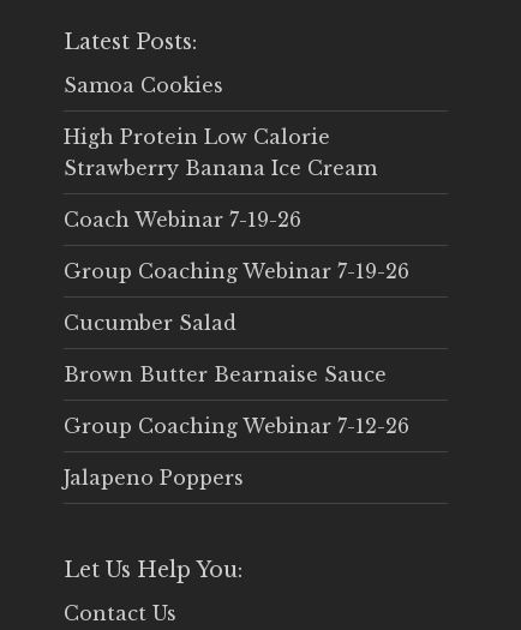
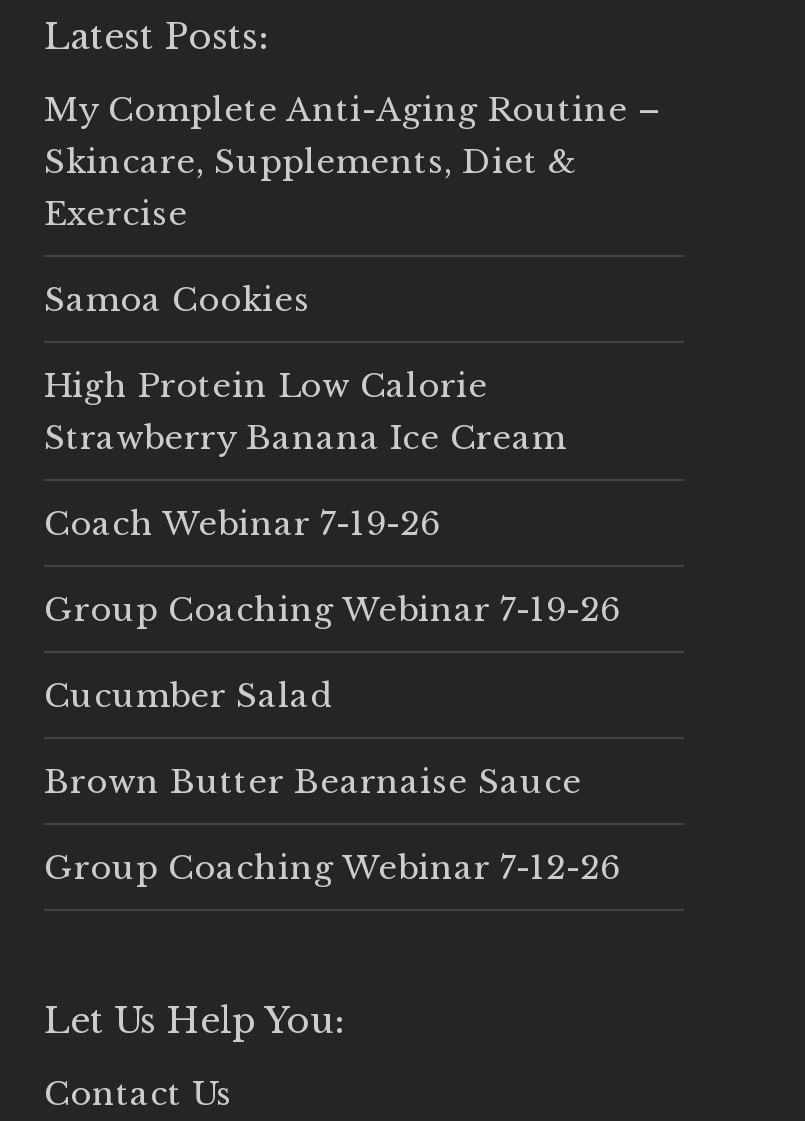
none -> [44,89,660,233] My Complete Anti-Aging Routine – | Skincare, Supplements, Diet & | Exercise
moved [64,73,409,438] -> [44,279,620,887]: Samoa Cookies | High Protein Low Calorie | Strawberry Banana Ice Cream | Coach Webinar 7-19-26 | Group Coaching Webinar 7-19-26 | Cucumber Salad | Brown Butter Bearnaise Sauce | Group Coaching Webinar 7-12-26
[64,466,244,490] Jalapeno Poppers -> none

